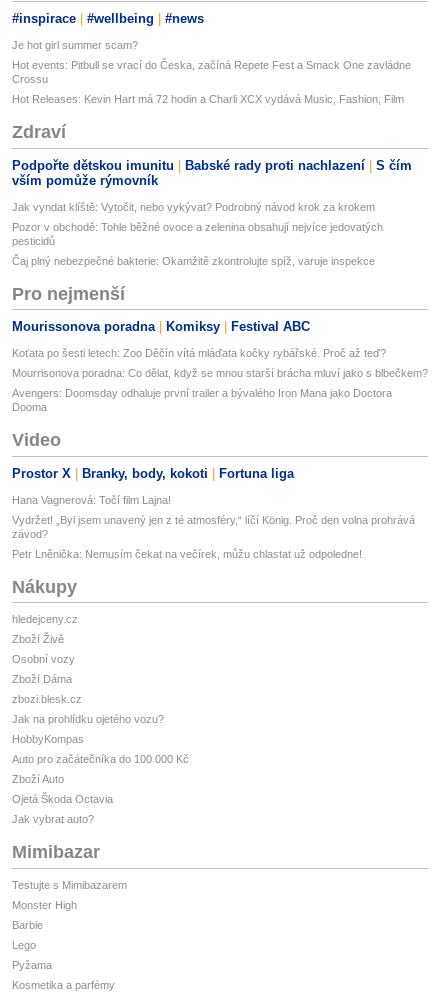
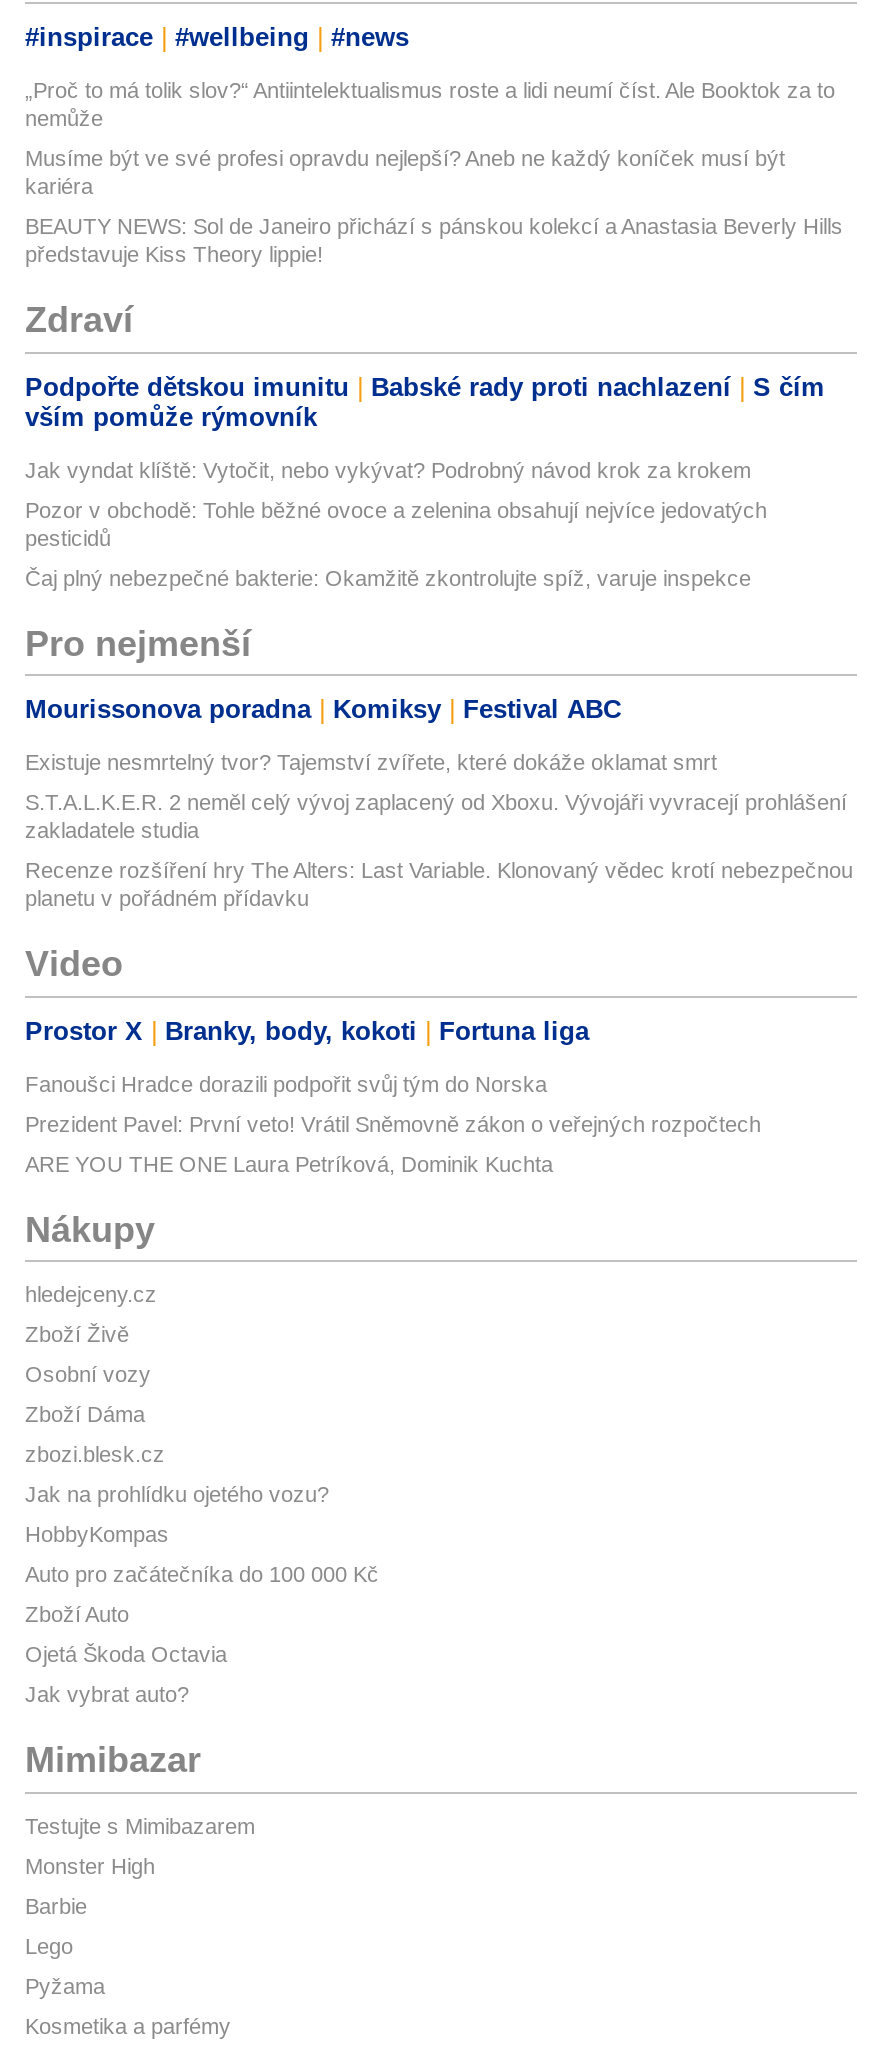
[12,39,138,51] Je hot girl summer scam? -> [25,79,835,131] „Proč to má tolik slov?“ Antiintelektualismus roste a lidi neumí číst. Ale Booktok za to | nemůže
[12,59,411,85] Hot events: Pitbull se vrací do Česka, začíná Repete Fest a Smack One zavládne | Crossu -> [25,147,785,199] Musíme být ve své profesi opravdu nejlepší? Aneb ne každý koníček musí být | kariéra
[12,93,404,105] Hot Releases: Kevin Hart má 72 hodin a Charli XCX vydává Music, Fashion, Film -> [25,215,843,267] BEAUTY NEWS: Sol de Janeiro přichází s pánskou kolekcí a Anastasia Beverly Hills | představuje Kiss Theory lippie!
[12,347,386,359] Koťata po šesti letech: Zoo Děčín vítá mláďata kočky rybářské. Proč až teď? -> [25,751,717,775] Existuje nesmrtelný tvor? Tajemství zvířete, které dokáže oklamat smrt
[12,367,428,379] Mourrisonova poradna: Co dělat, když se mnou starší brácha mluví jako s blbečkem? -> [25,791,847,843] S.T.A.L.K.E.R. 2 neměl celý vývoj zaplacený od Xboxu. Vývojáři vyvracejí prohlášení | zakladatele studia
[12,387,392,413] Avengers: Doomsday odhaluje první trailer a bývalého Iron Mana jako Doctora | Dooma -> [25,859,853,911] Recenze rozšíření hry The Alters: Last Variable. Klonovaný vědec krotí nebezpečnou | planetu v pořádném přídavku
[12,494,171,506] Hana Vagnerová: Točí film Lajna! -> [25,1072,547,1096] Fanoušci Hradce dorazili podpořit svůj tým do Norska
[12,514,415,540] Vydržet! „Byl jsem unavený jen z té atmosféry,“ líčí König. Proč den volna prohrává | závod? -> [25,1112,761,1136] Prezident Pavel: První veto! Vrátil Sněmovně zákon o veřejných rozpočtech
[12,548,362,560] Petr Lněnička: Nemusím čekat na večírek, můžu chlastat už odpoledne! -> [25,1152,553,1176] ARE YOU THE ONE Laura Petríková, Dominik Kuchta

